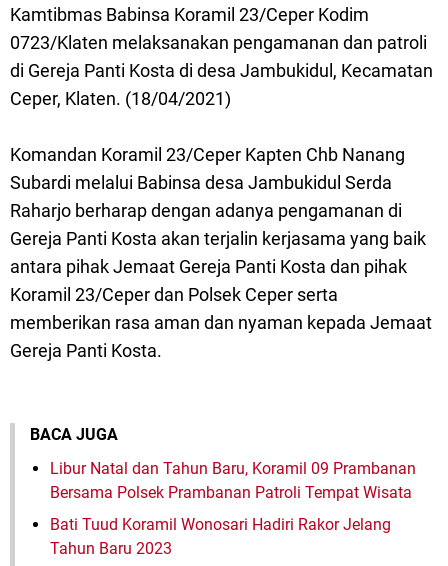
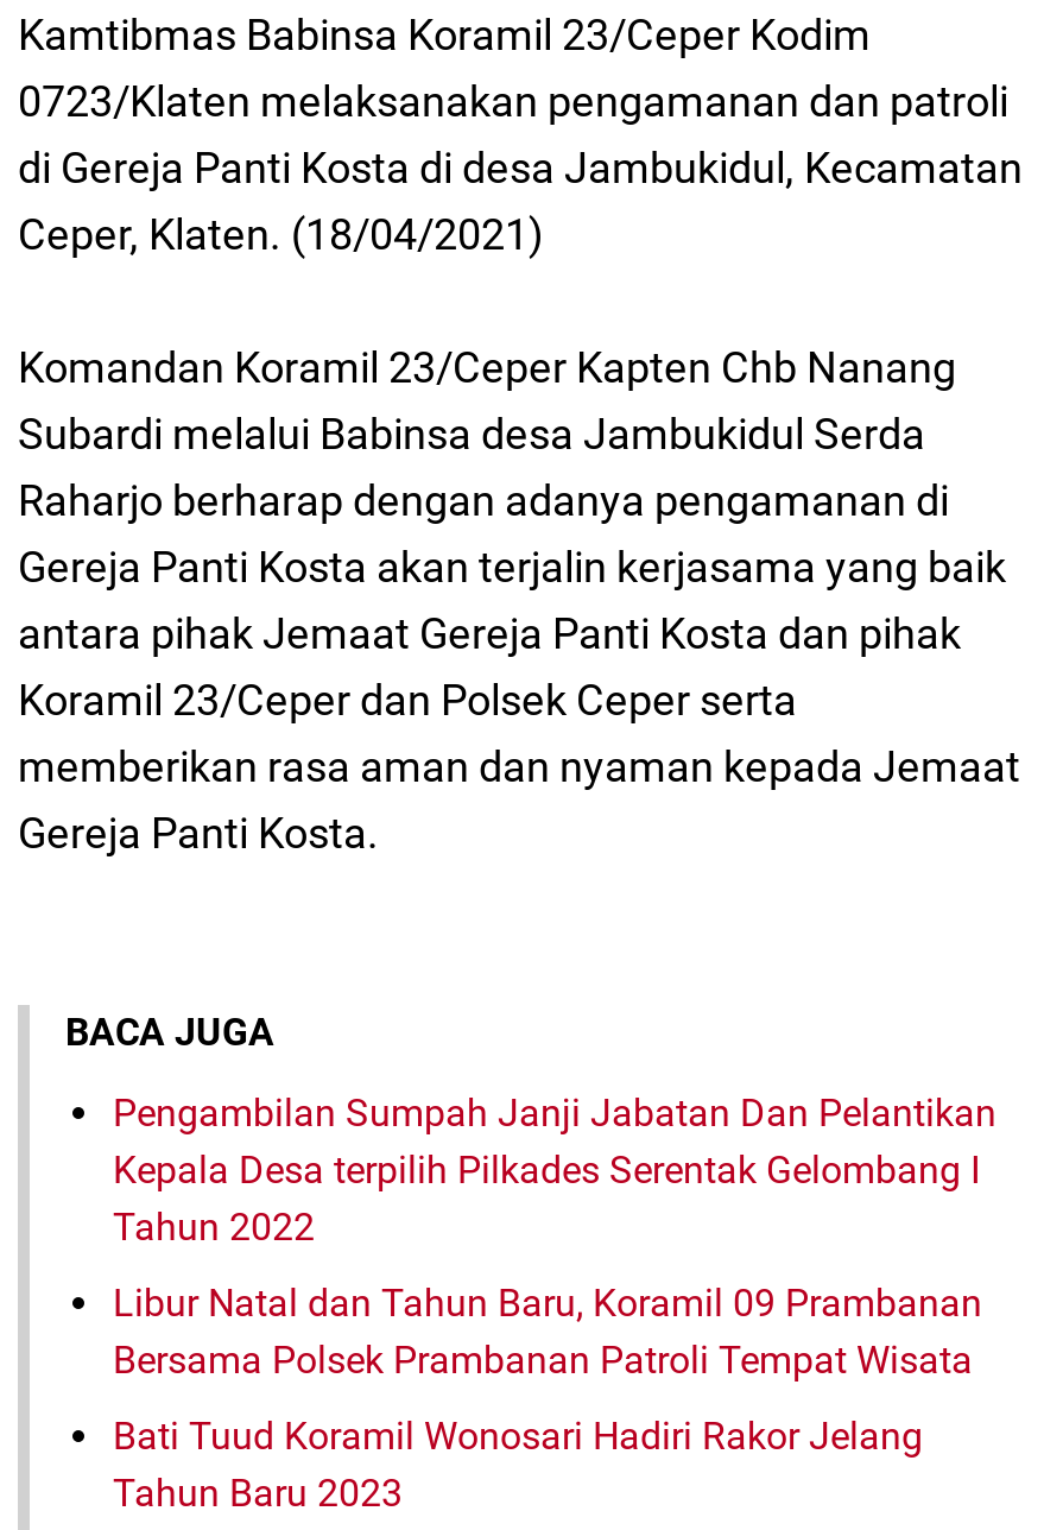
none -> [113,1090,996,1249] Pengambilan Sumpah Janji Jabatan Dan Pelantikan | Kepala Desa terpilih Pilkades Serentak Gelombang I | Tahun 2022

